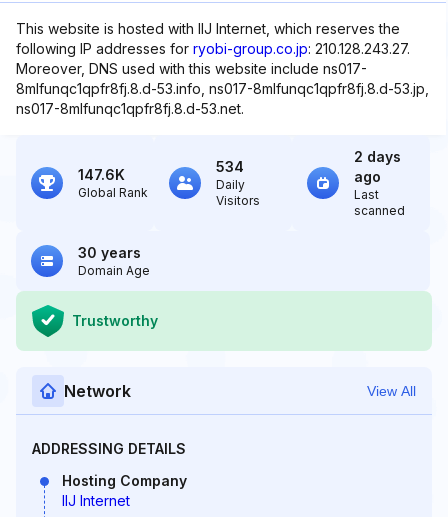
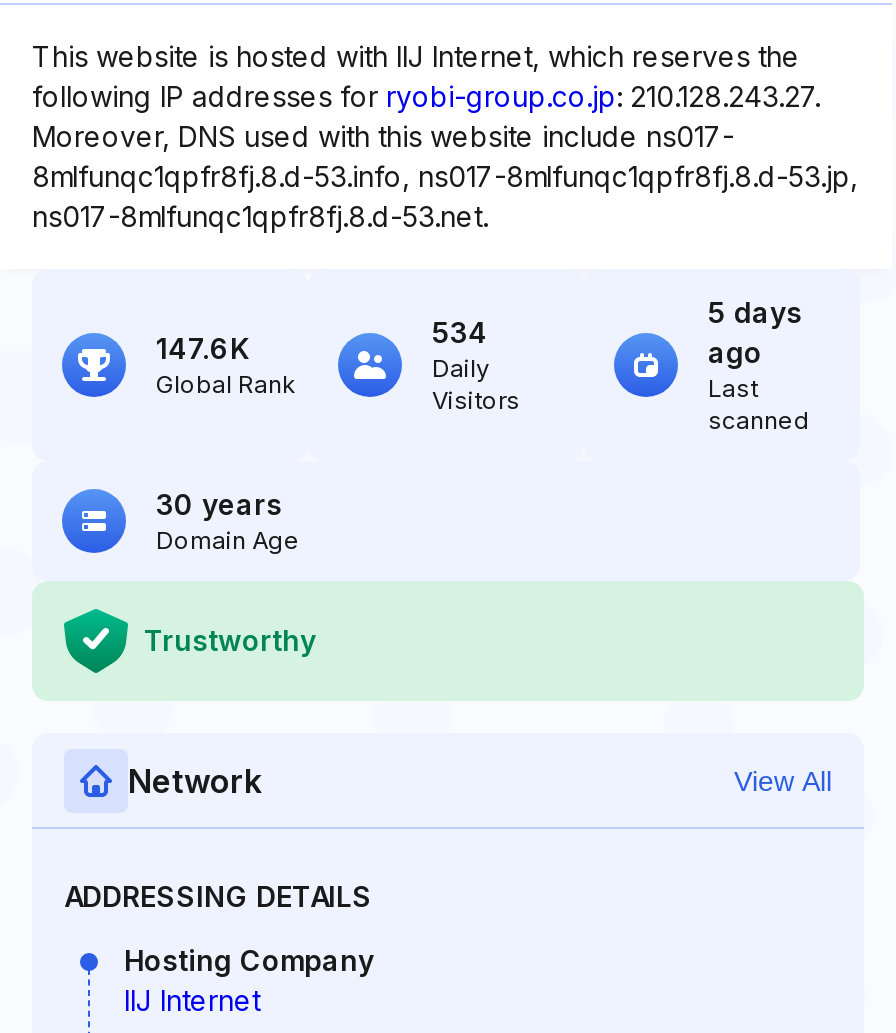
[354,148,401,165] 2 days -> [708,295,802,329] 5 days

